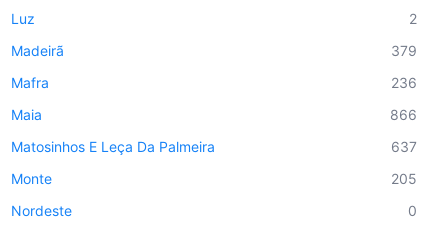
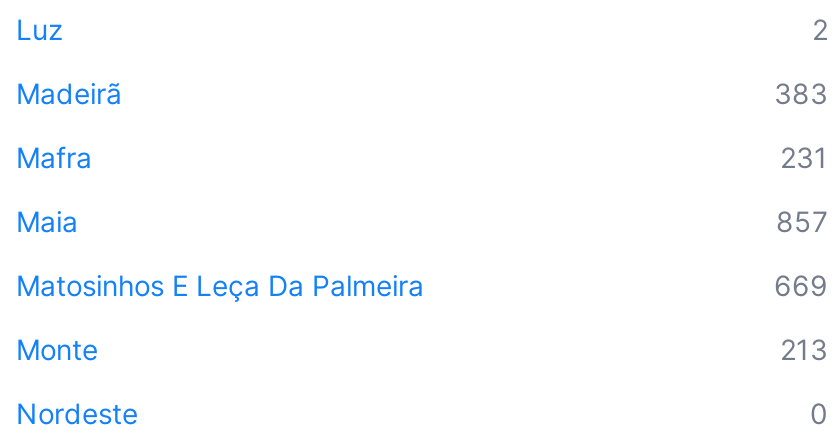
[391,42,417,59] 379 -> [774,75,828,109] 383
[391,74,417,91] 236 -> [780,139,828,173] 231
[390,106,417,123] 866 -> [776,203,828,237] 857
[391,138,417,155] 637 -> [774,267,828,301] 669
[391,170,417,187] 205 -> [780,331,828,365] 213

